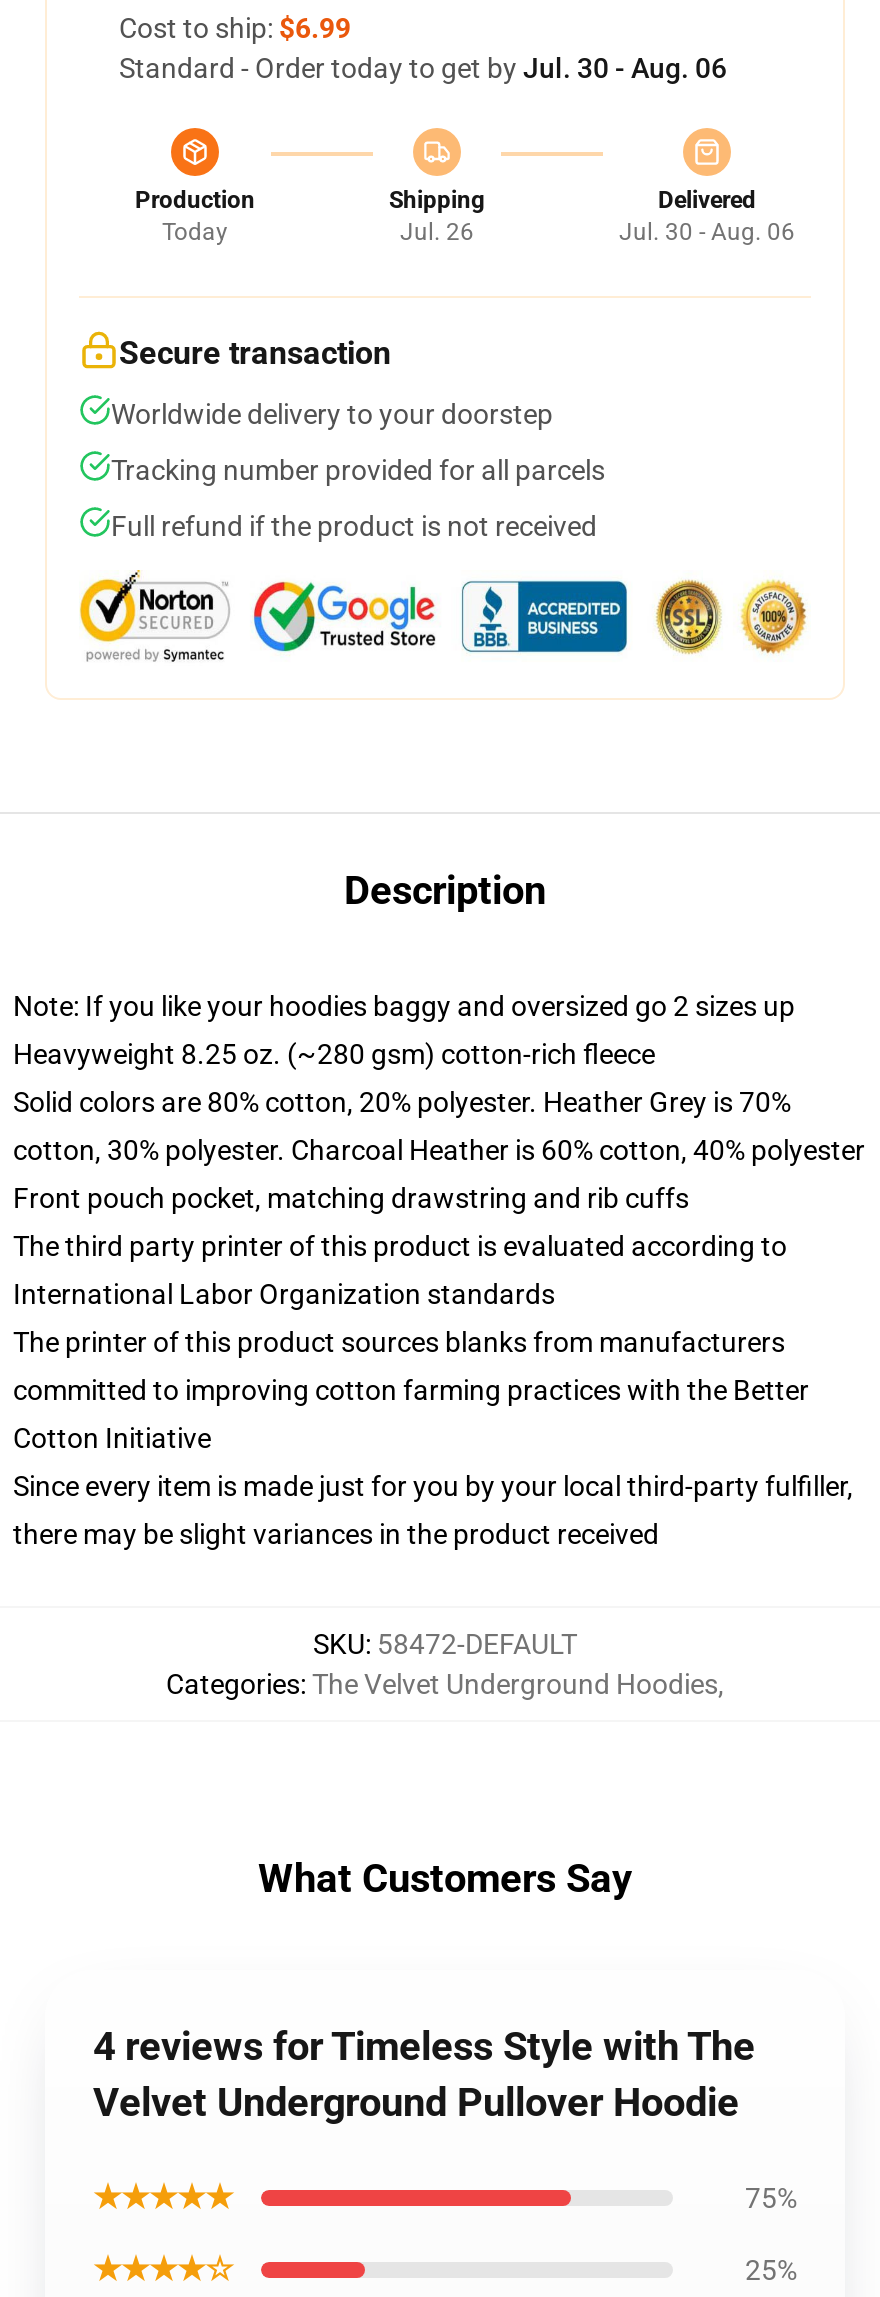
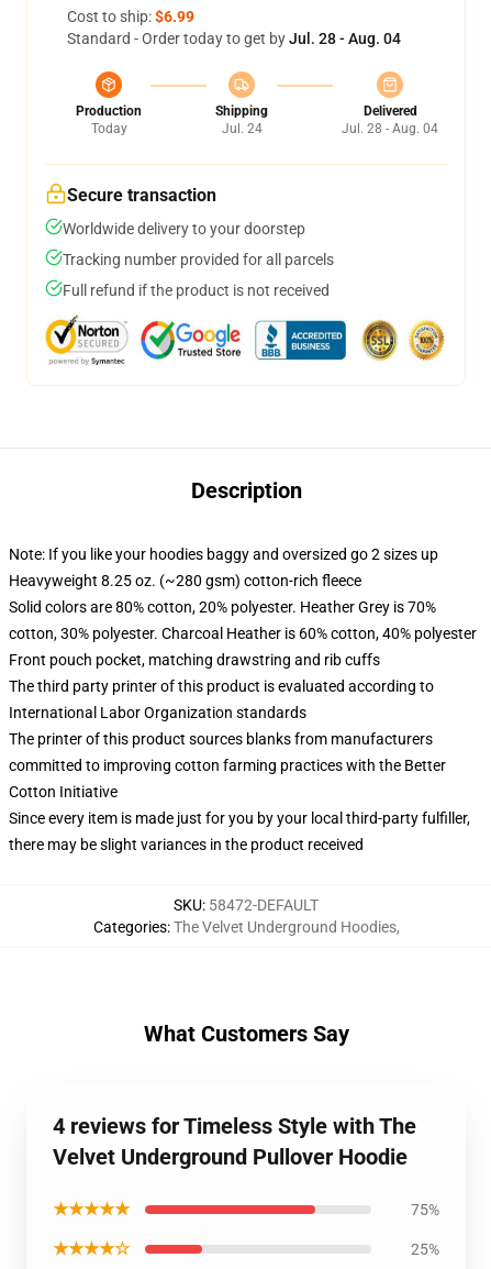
[119,52,727,84] Standard - Order today to get by Jul. 30 - Aug. 06 -> [67,30,401,47] Standard - Order today to get by Jul. 28 - Aug. 04
[400,218,474,246] Jul. 26 -> [221,121,262,136] Jul. 24
[619,218,795,246] Jul. 30 - Aug. 06 -> [342,121,438,136] Jul. 28 - Aug. 04

